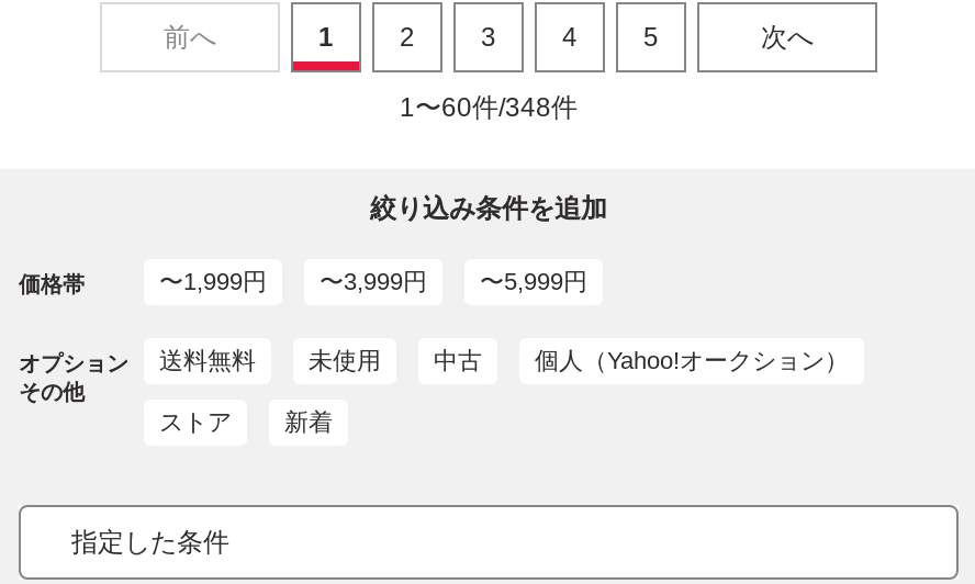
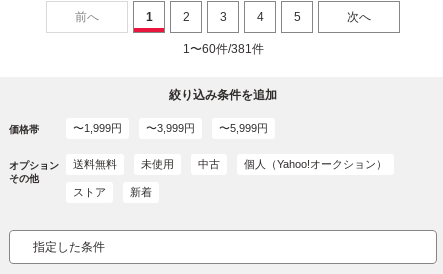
[400,92,578,123] 1〜60件/348件 -> [182,42,263,56] 1〜60件/381件

